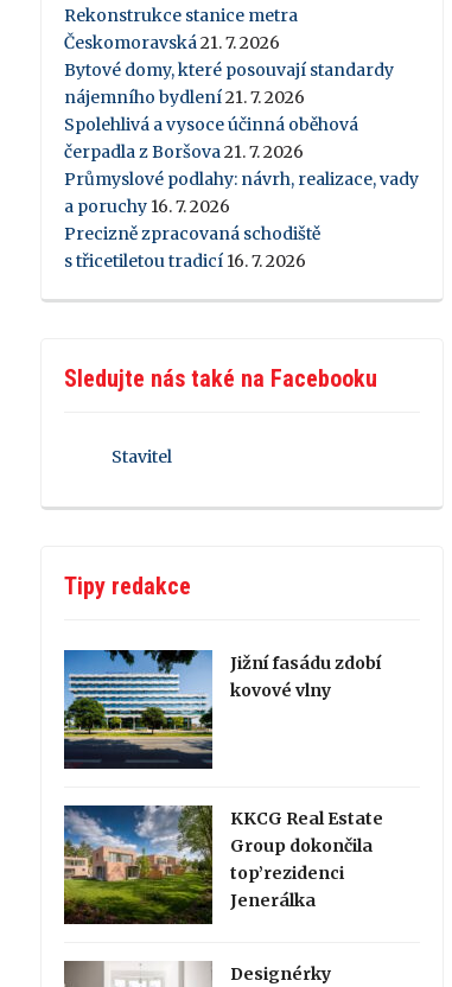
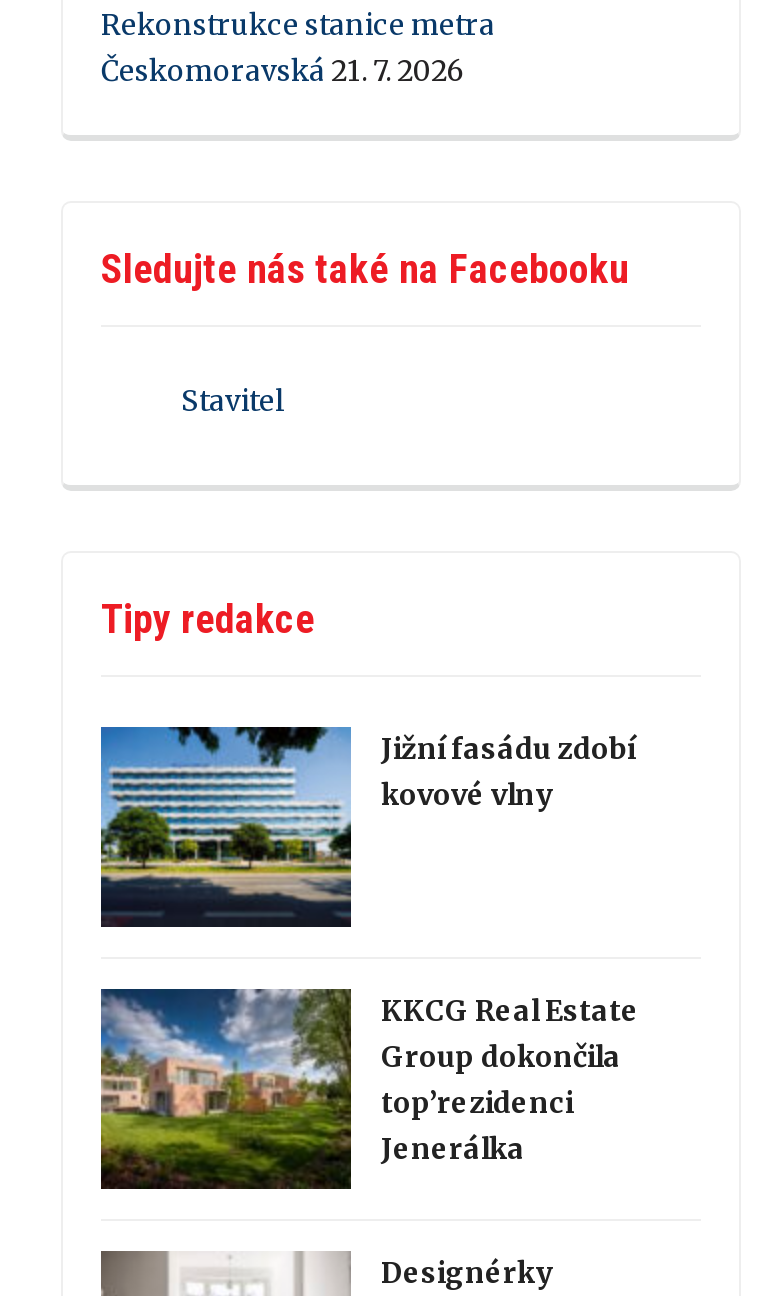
[64,59,419,271] Bytové domy, které posouvají standardy | nájemního bydlení 21. 7. 2026 | Spolehlivá a vysoce účinná oběhová | čerpadla z Boršova 21. 7. 2026 | Průmyslové podlahy: návrh, realizace, vady | a poruchy 16. 7. 2026 | Precizně zpracovaná schodiště | s třicetiletou tradicí 16. 7. 2026 -> none

